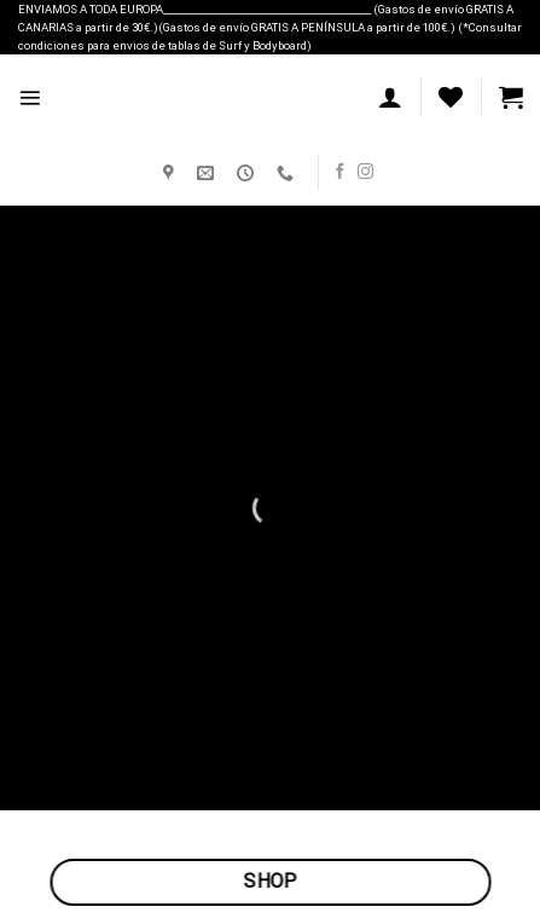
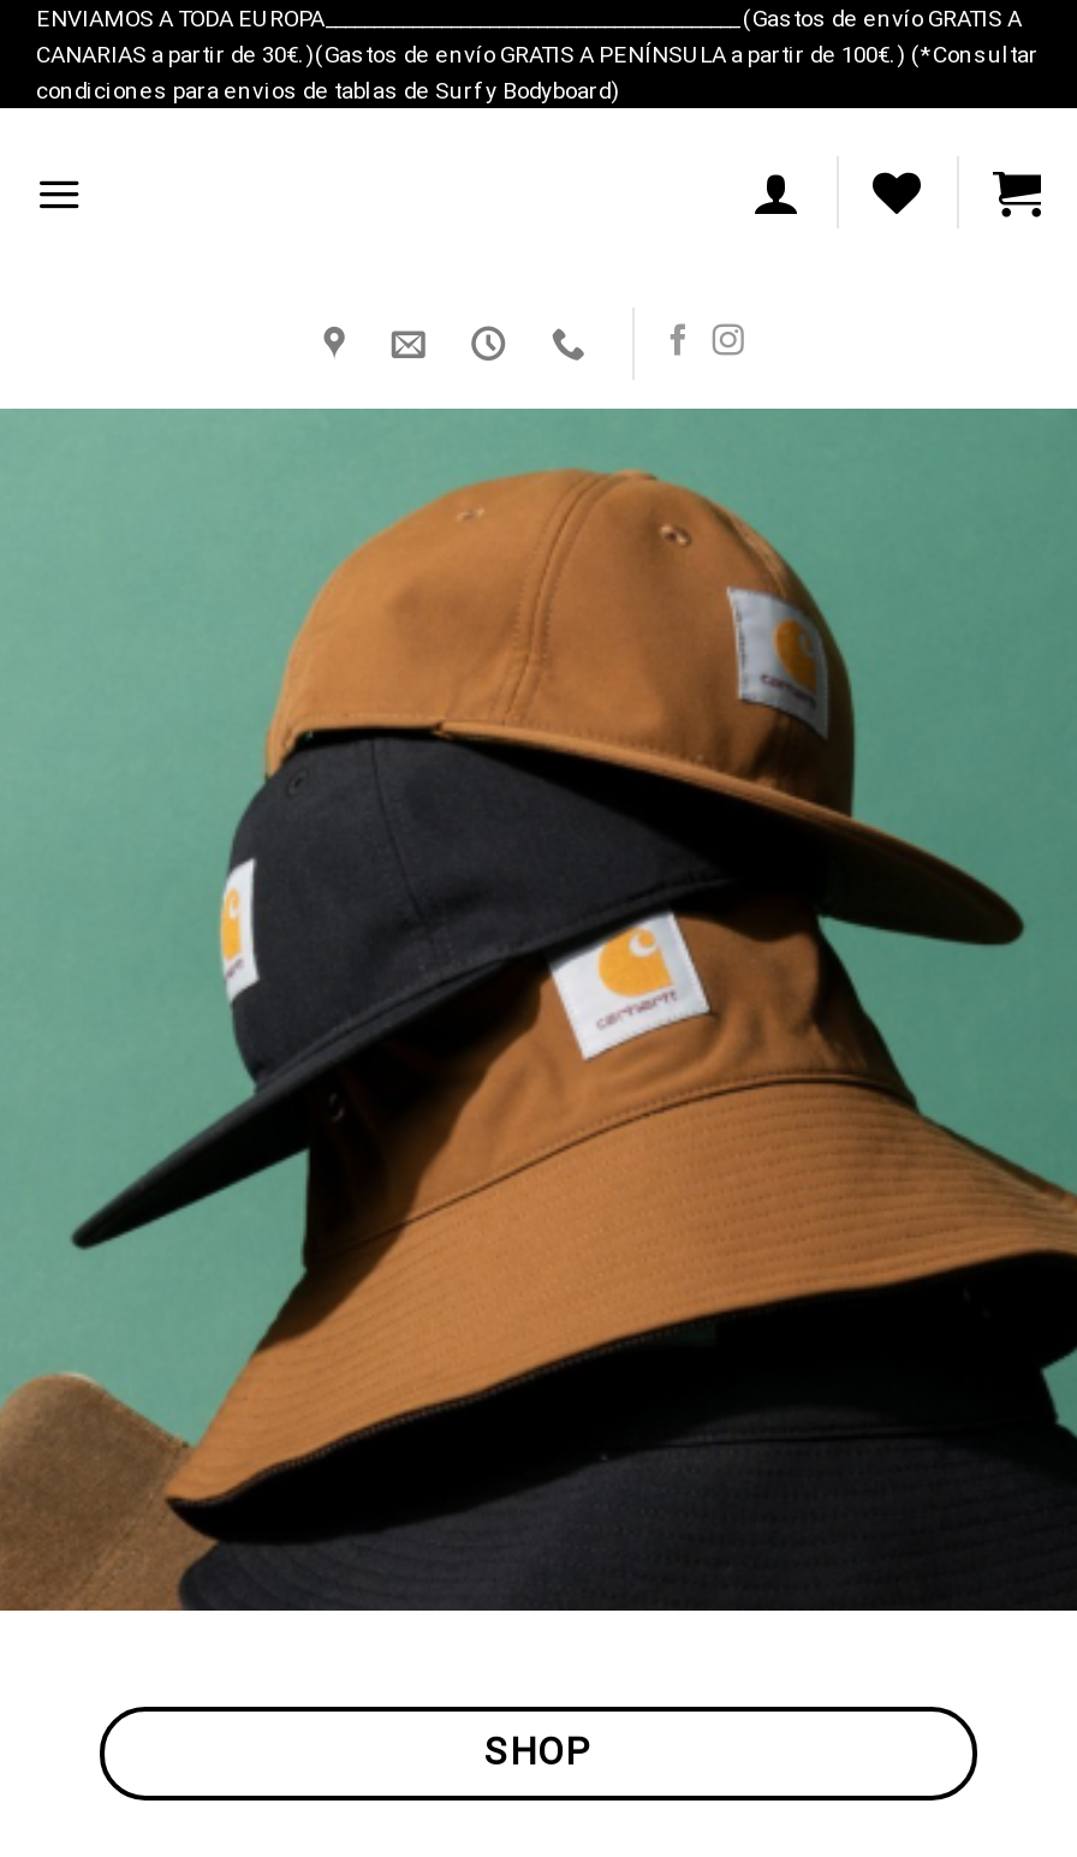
none -> [7,406,1070,1613] [image]

